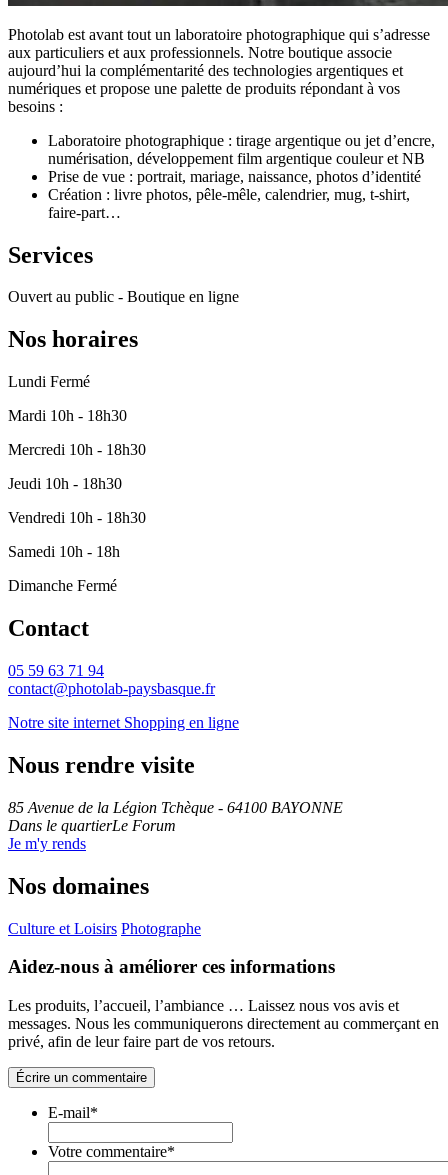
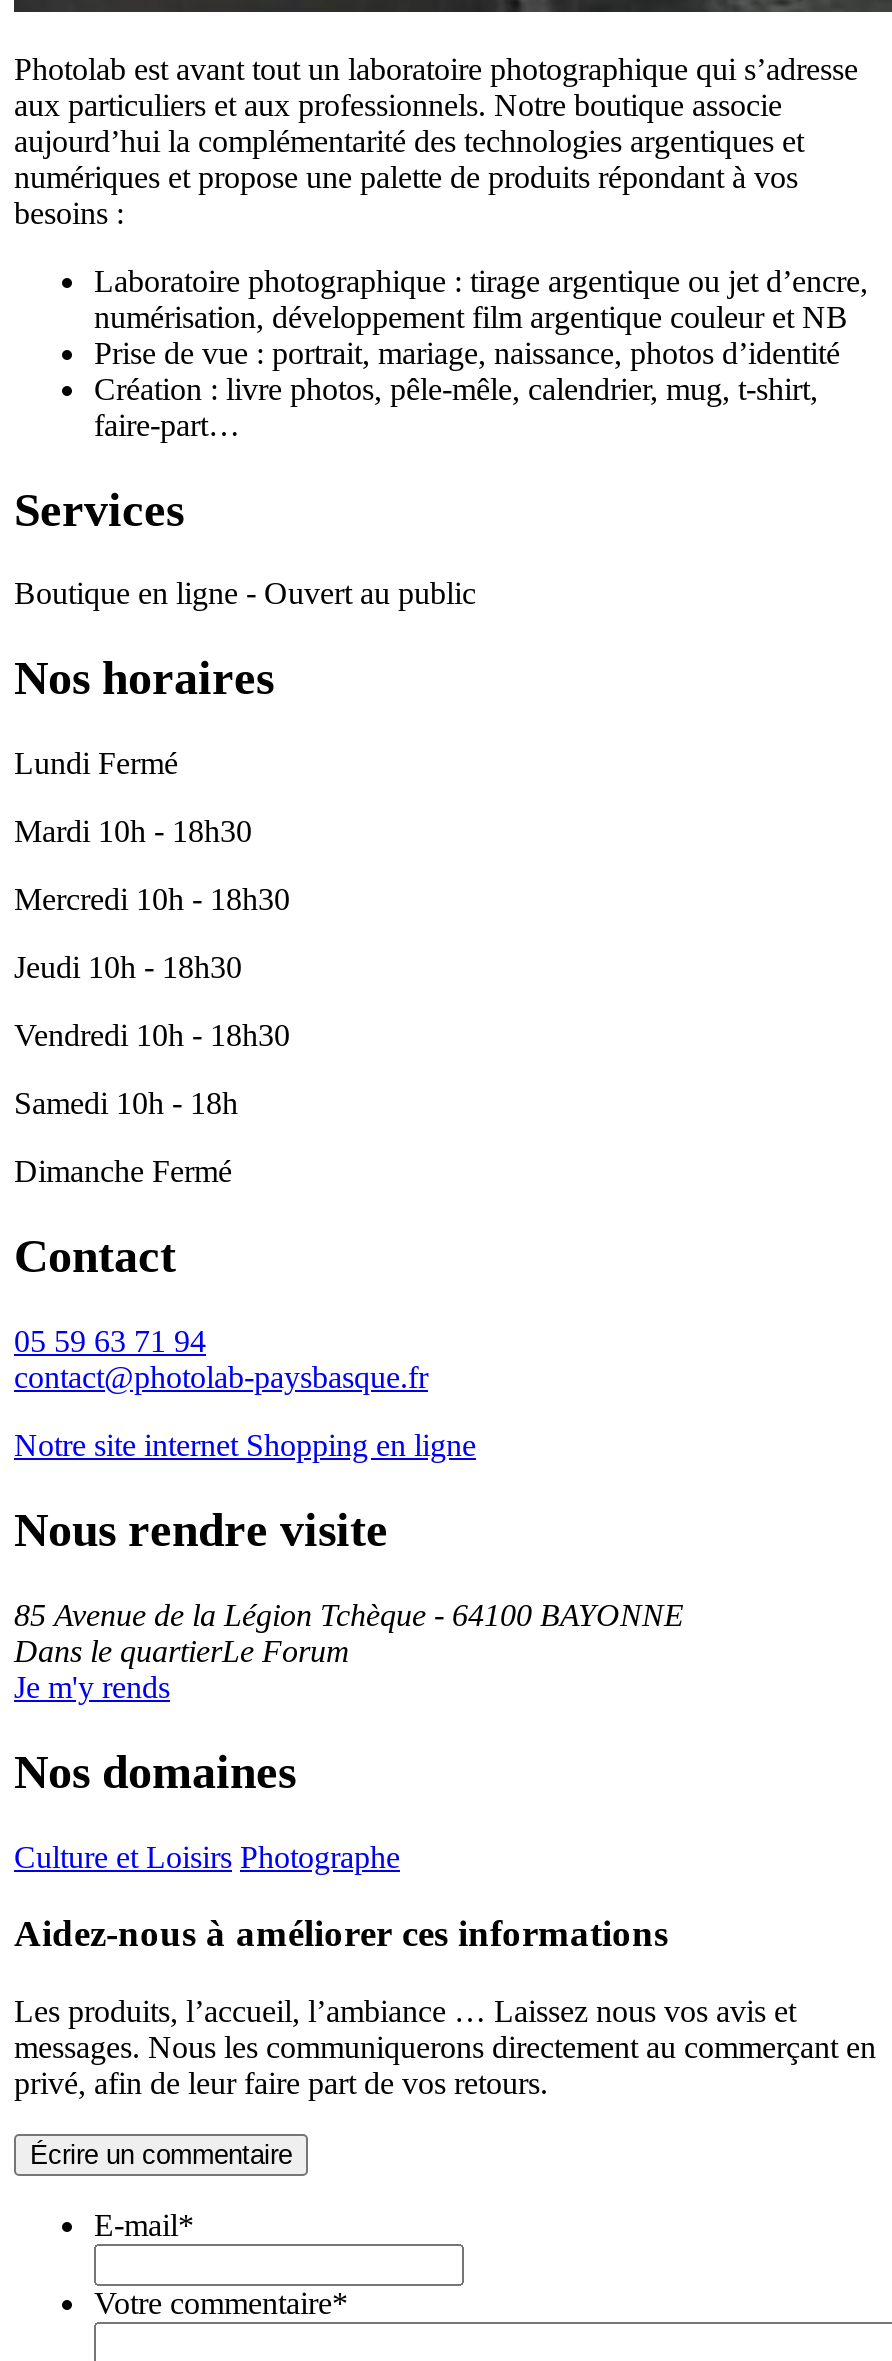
[8,288,239,305] Ouvert au public - Boutique en ligne -> [14,577,476,611] Boutique en ligne - Ouvert au public

